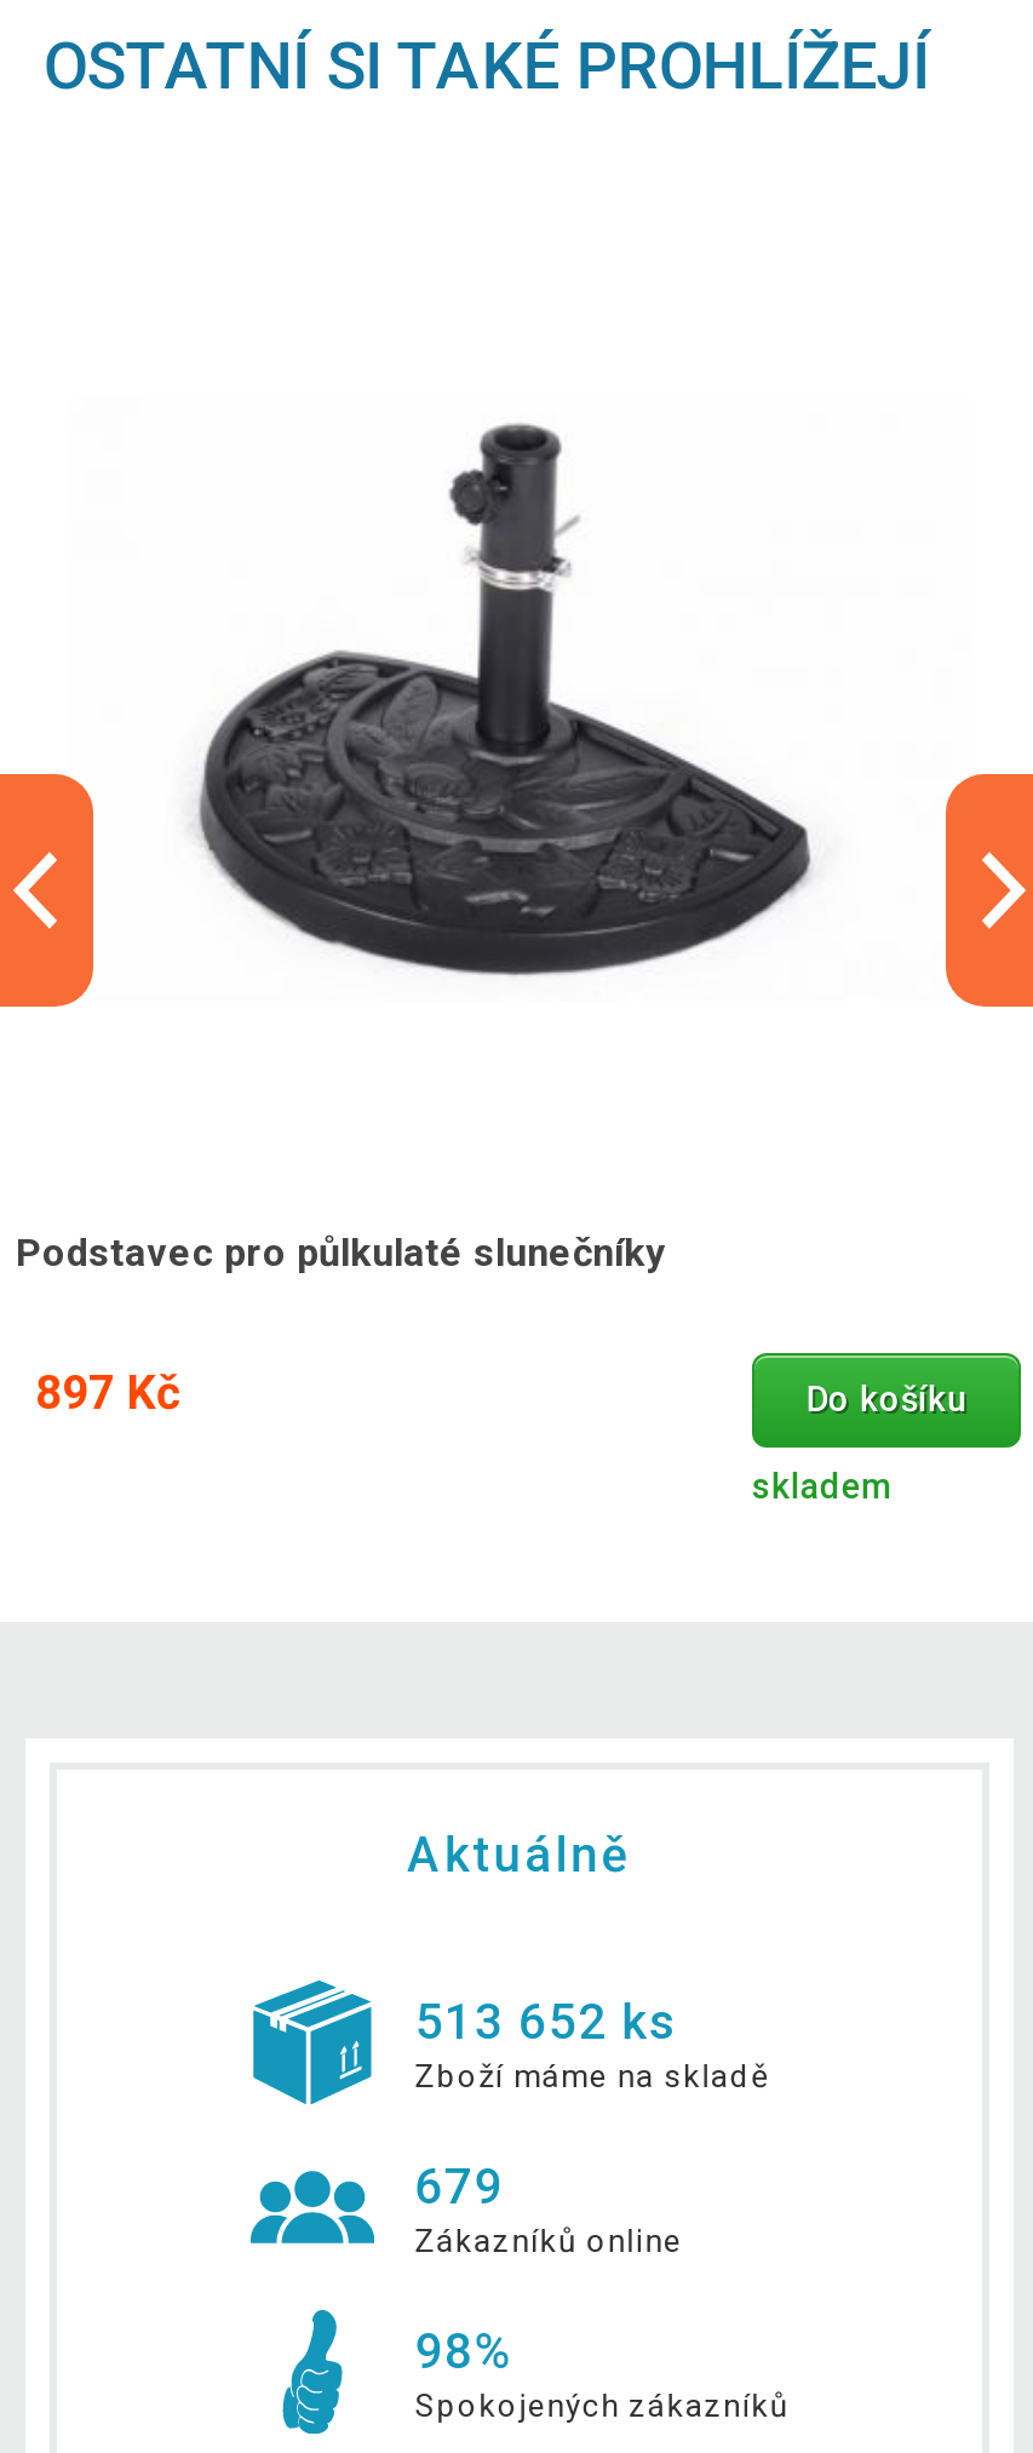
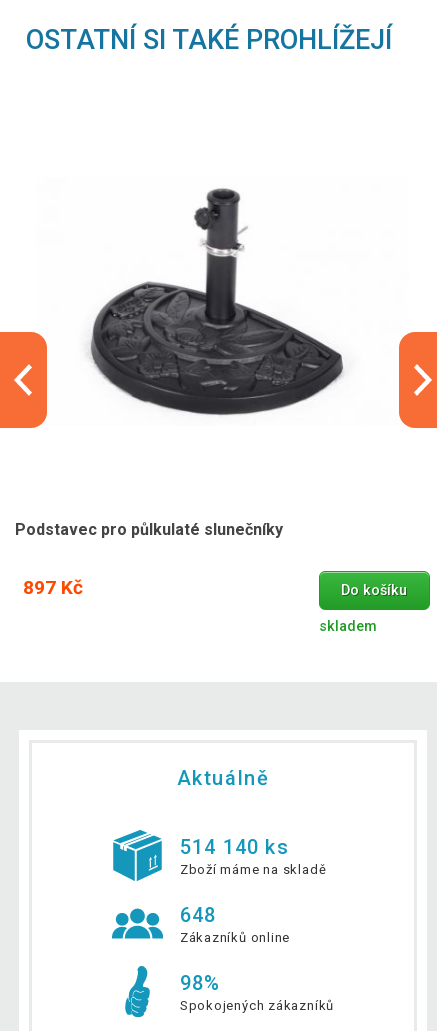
[415,1992,679,2050] 513 652 ks -> [180,835,289,859] 514 140 ks
[415,2157,504,2215] 679 -> [180,903,216,927] 648

